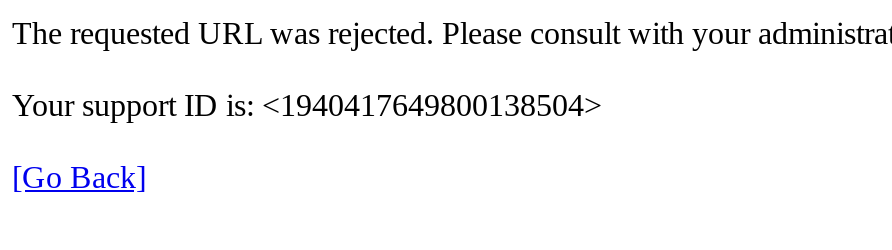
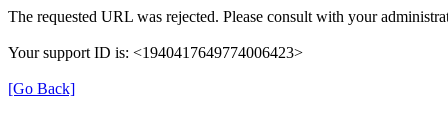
[12,88,602,122] Your support ID is: <1940417649800138504> -> [8,44,303,61] Your support ID is: <1940417649774006423>

